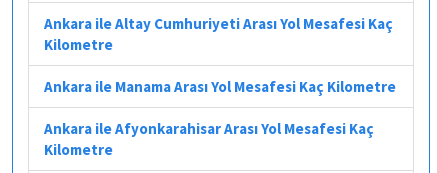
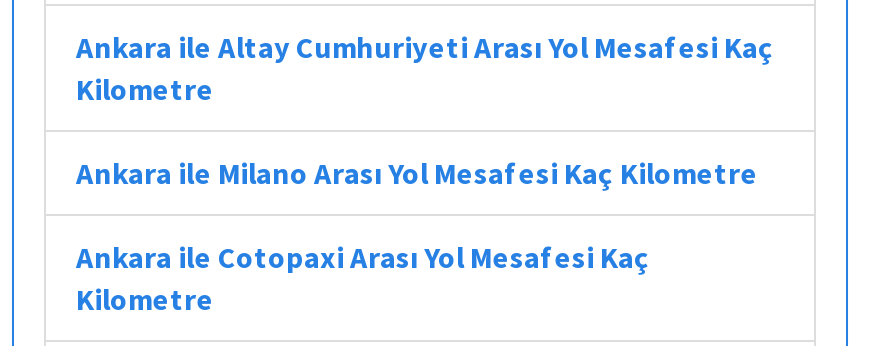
[44,77,396,96] Ankara ile Manama Arası Yol Mesafesi Kaç Kilometre -> [76,153,758,191] Ankara ile Milano Arası Yol Mesafesi Kaç Kilometre
[44,119,374,138] Ankara ile Afyonkarahisar Arası Yol Mesafesi Kaç -> [76,237,650,275] Ankara ile Cotopaxi Arası Yol Mesafesi Kaç

